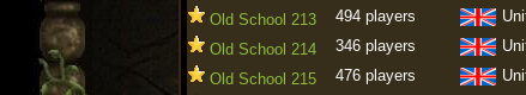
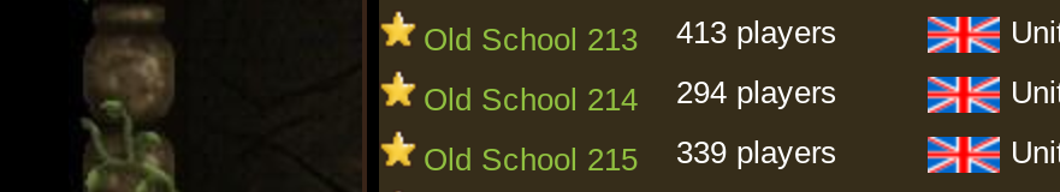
[209,7,415,28] Old School 213 494 players -> [424,14,837,58] Old School 213 413 players
[209,37,415,58] Old School 214 346 players -> [424,74,837,118] Old School 214 294 players
[209,66,415,88] Old School 215 476 players -> [424,134,837,178] Old School 215 339 players

